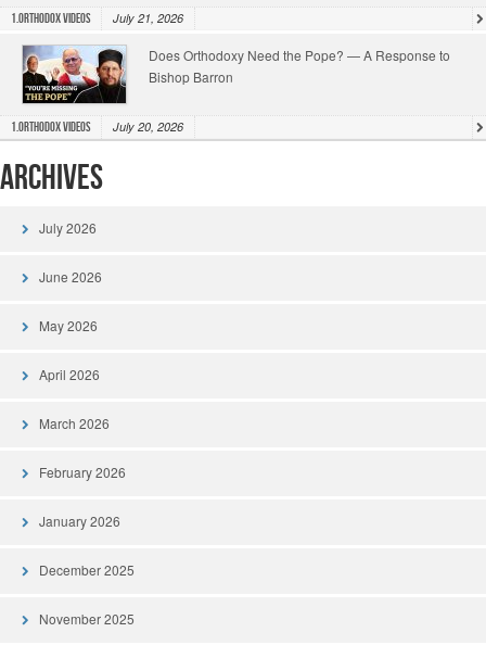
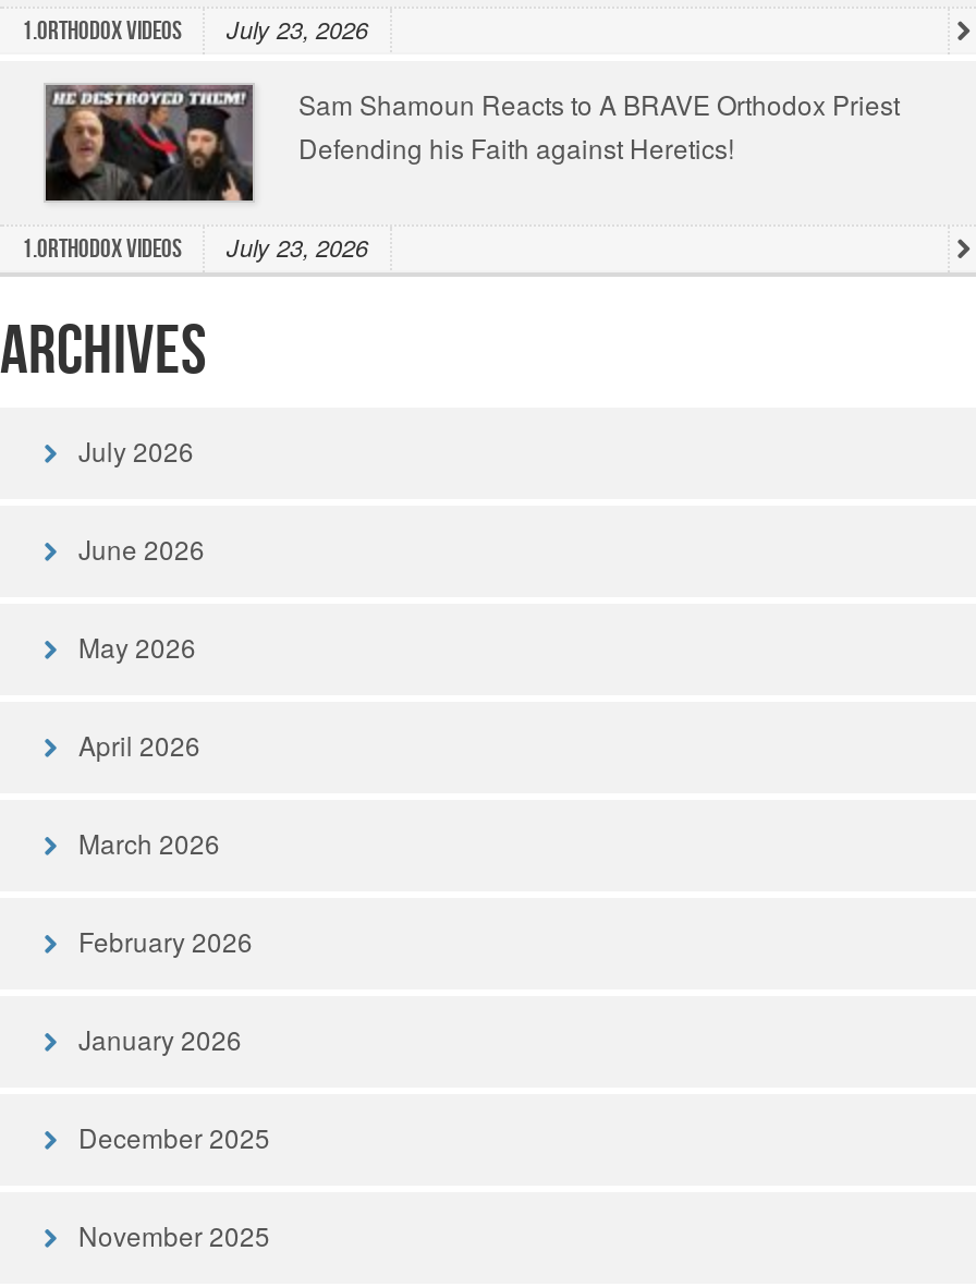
[113,10,183,26] July 21, 2026 -> [227,12,368,45] July 23, 2026
[23,46,183,135] [image] | July 20, 2026 -> [44,82,368,263] [image] | July 23, 2026
[149,46,450,86] Does Orthodoxy Need the Pope? — A Response to | Bishop Barron -> [298,84,900,165] Sam Shamoun Reacts to A BRAVE Orthodox Priest | Defending his Faith against Heretics!

